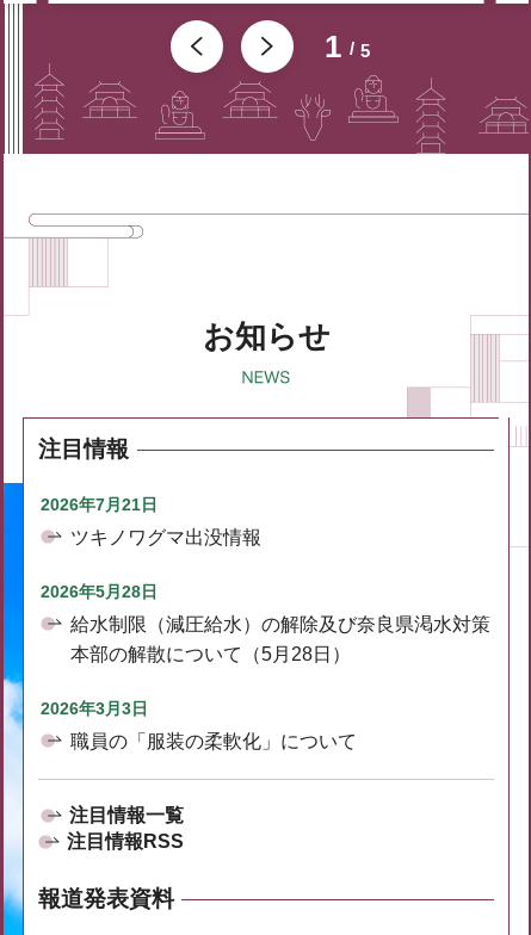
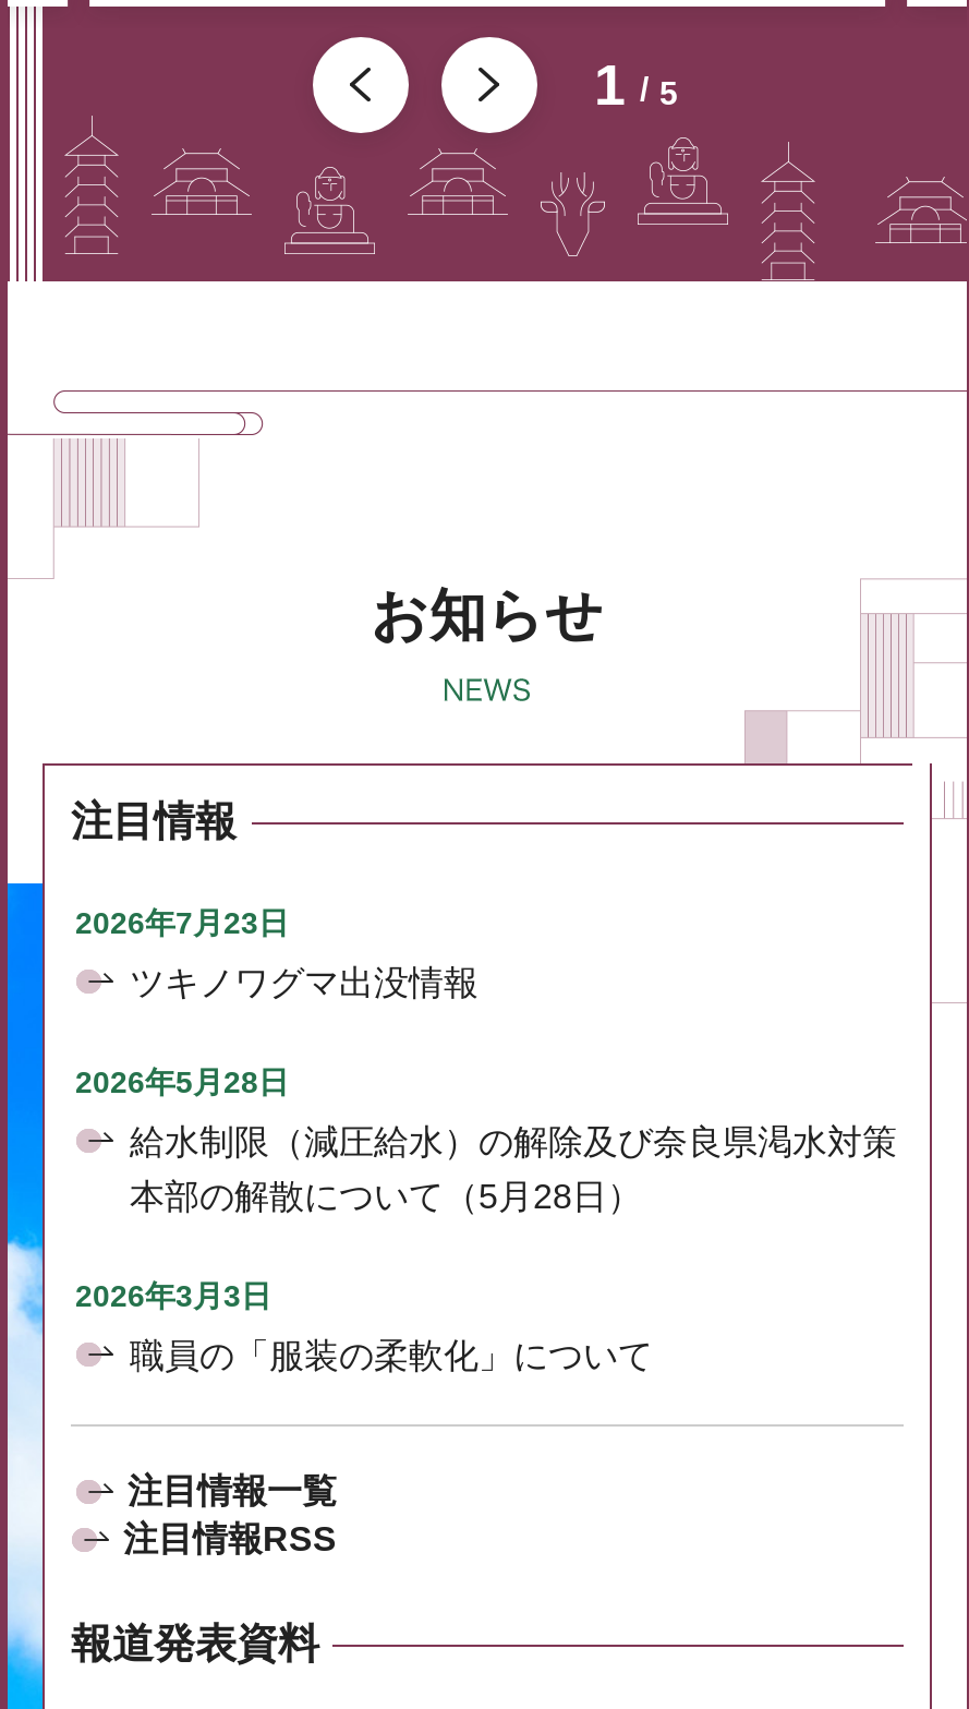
[41,495,158,514] 2026年7月21日 -> [75,905,289,940] 2026年7月23日

